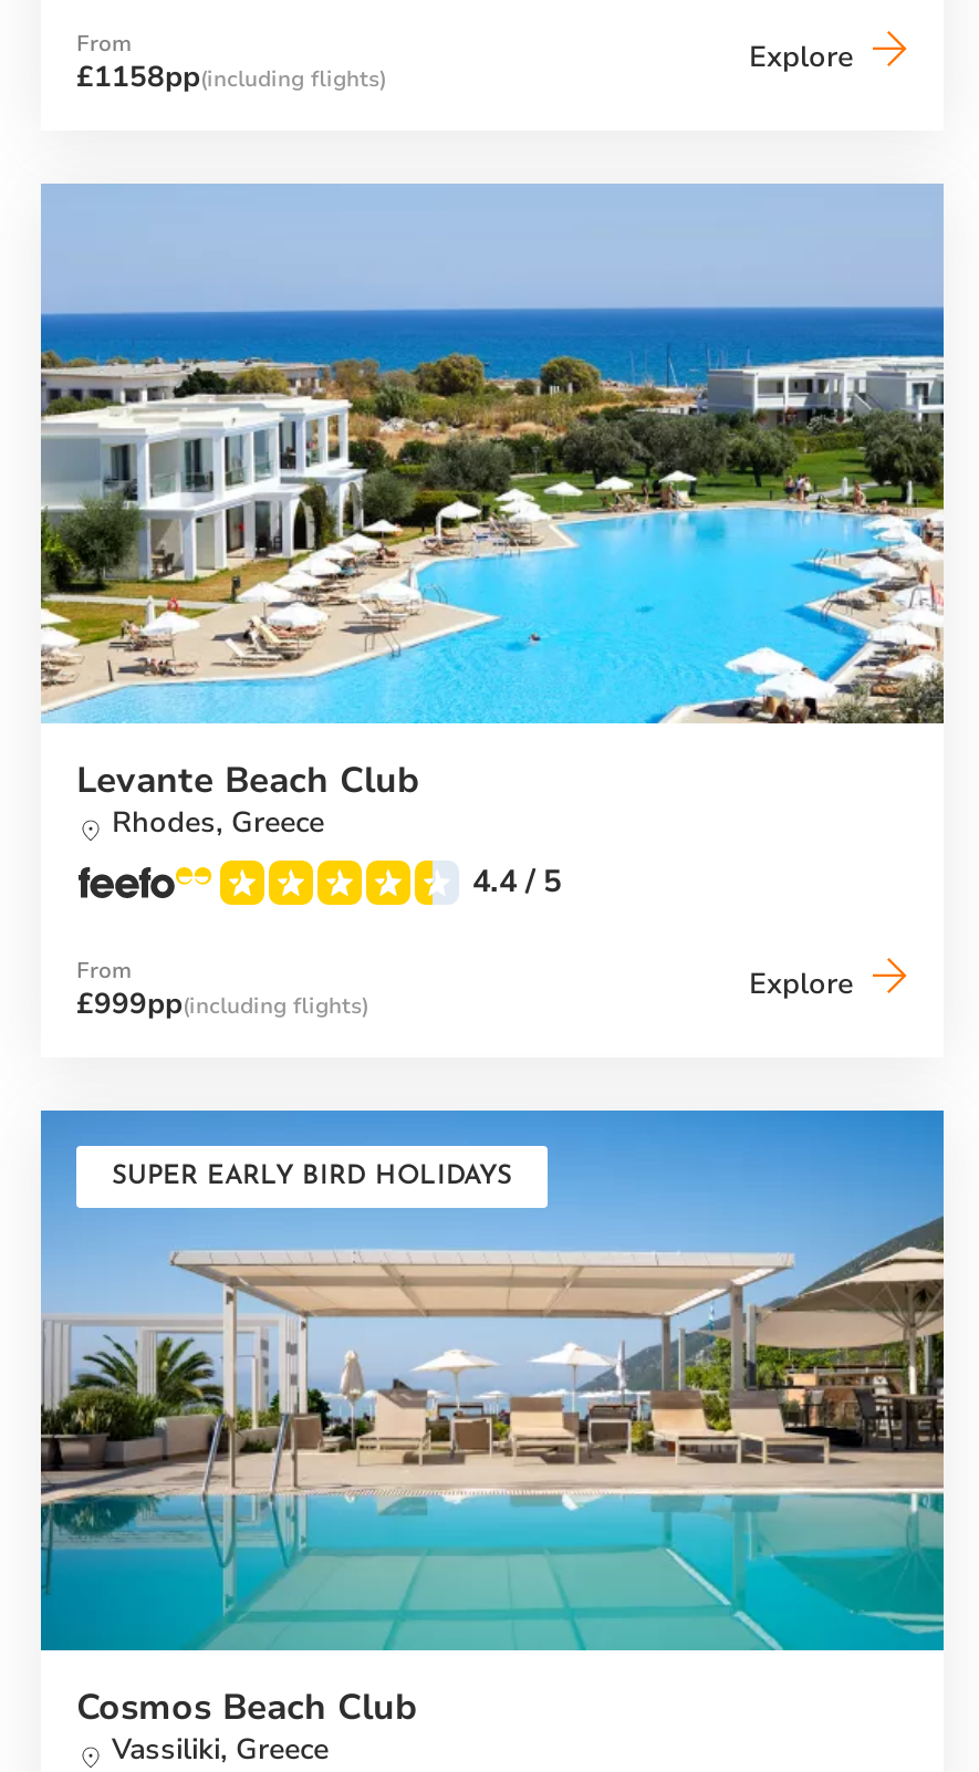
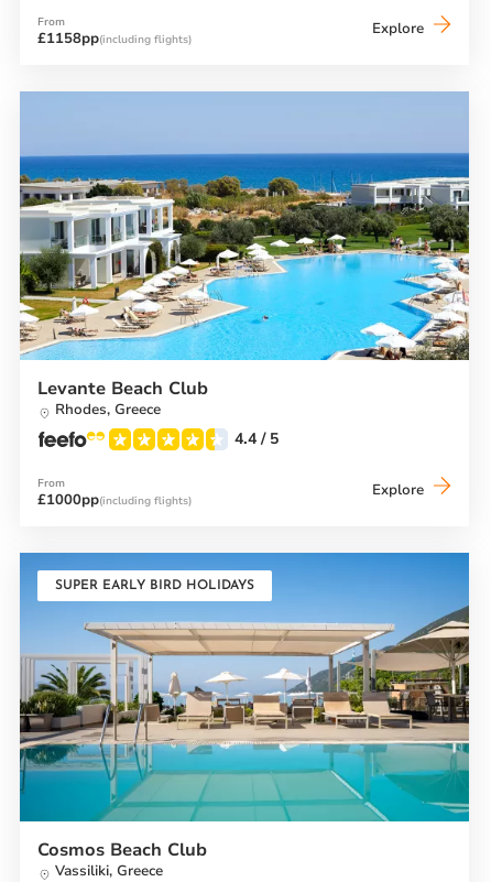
[76,985,368,1025] £999pp(including flights) -> [37,490,192,510] £1000pp(including flights)

